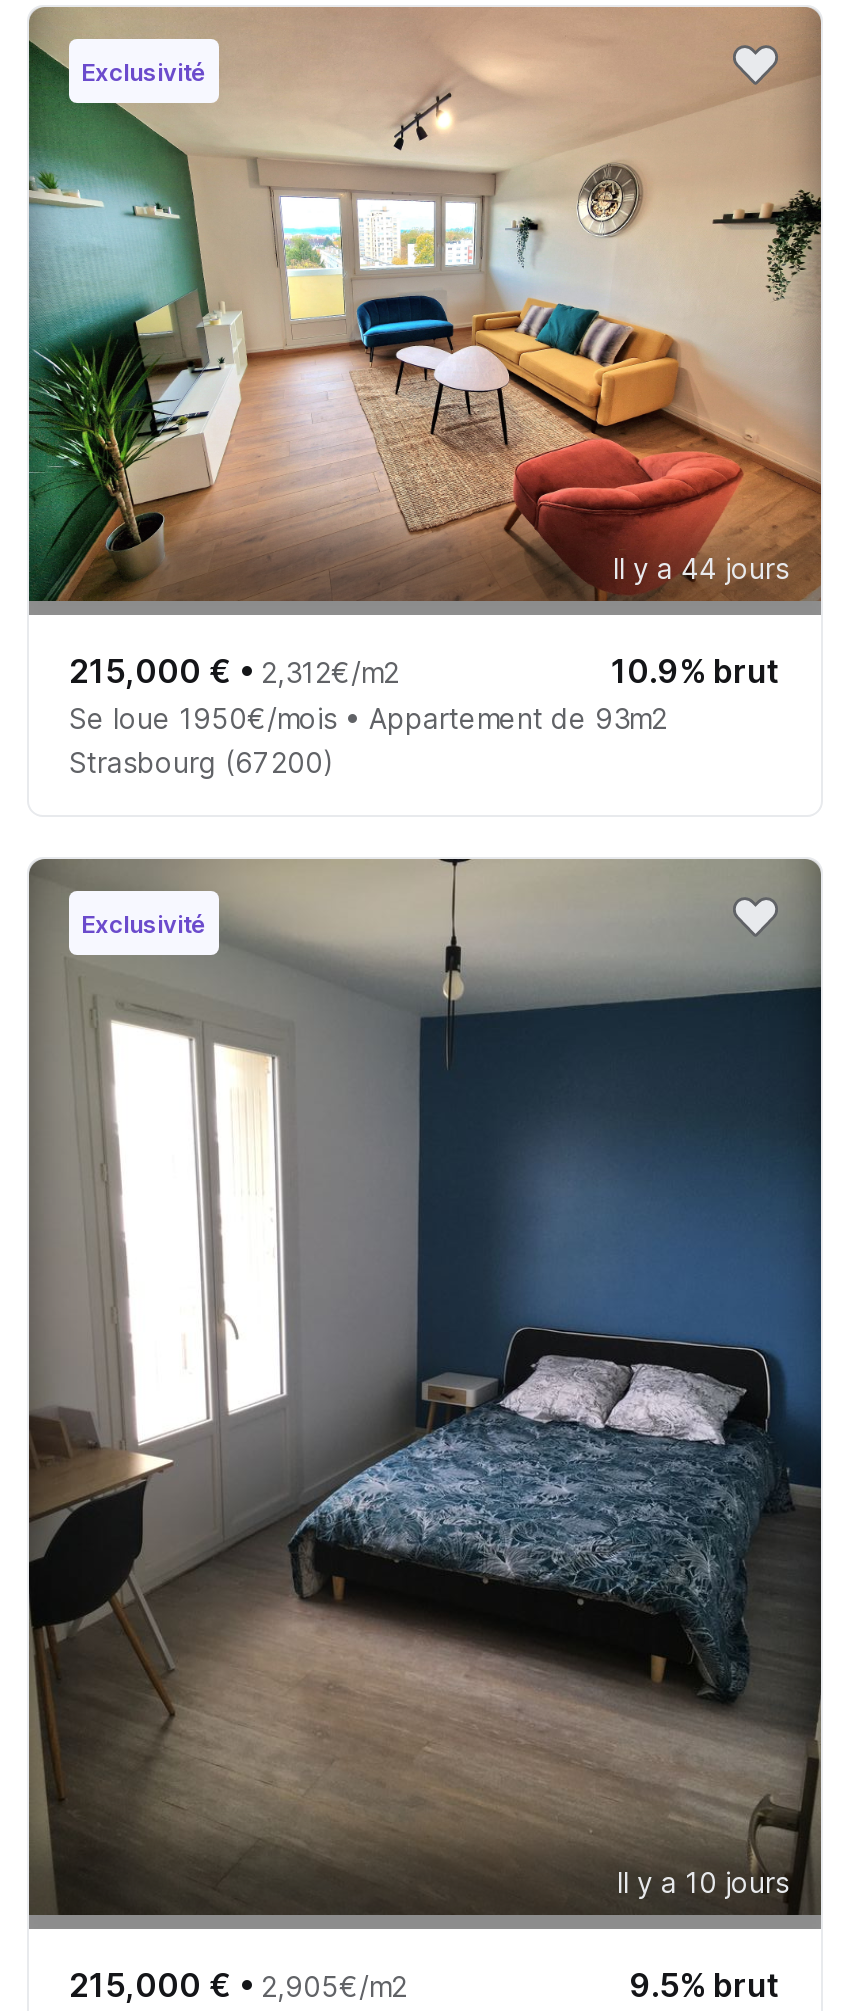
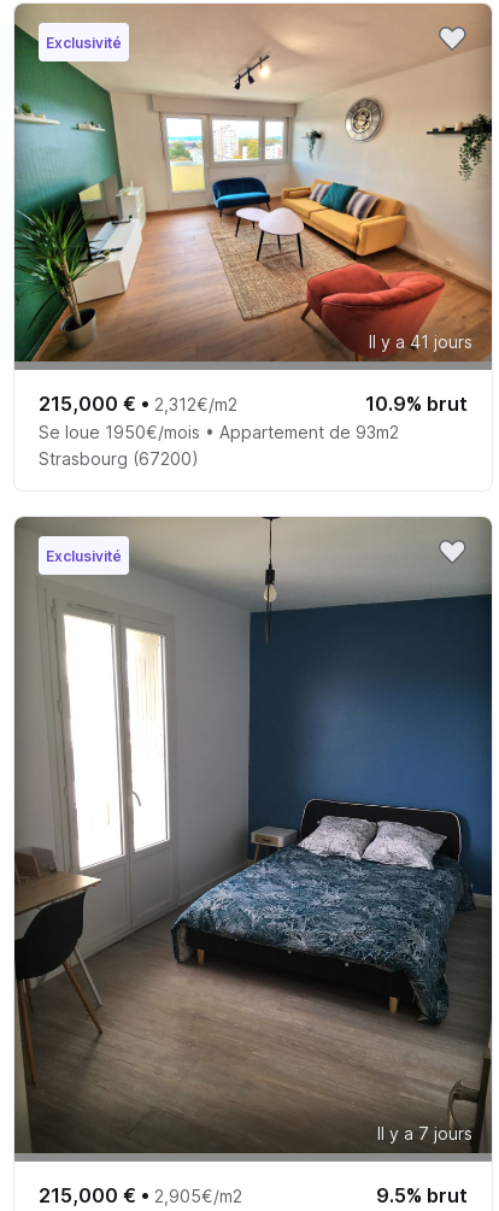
[613,551,789,585] Il y a 44 jours -> [369,331,472,352] Il y a 41 jours
[617,1865,789,1899] Il y a 10 jours -> [377,1123,472,1144] Il y a 7 jours

